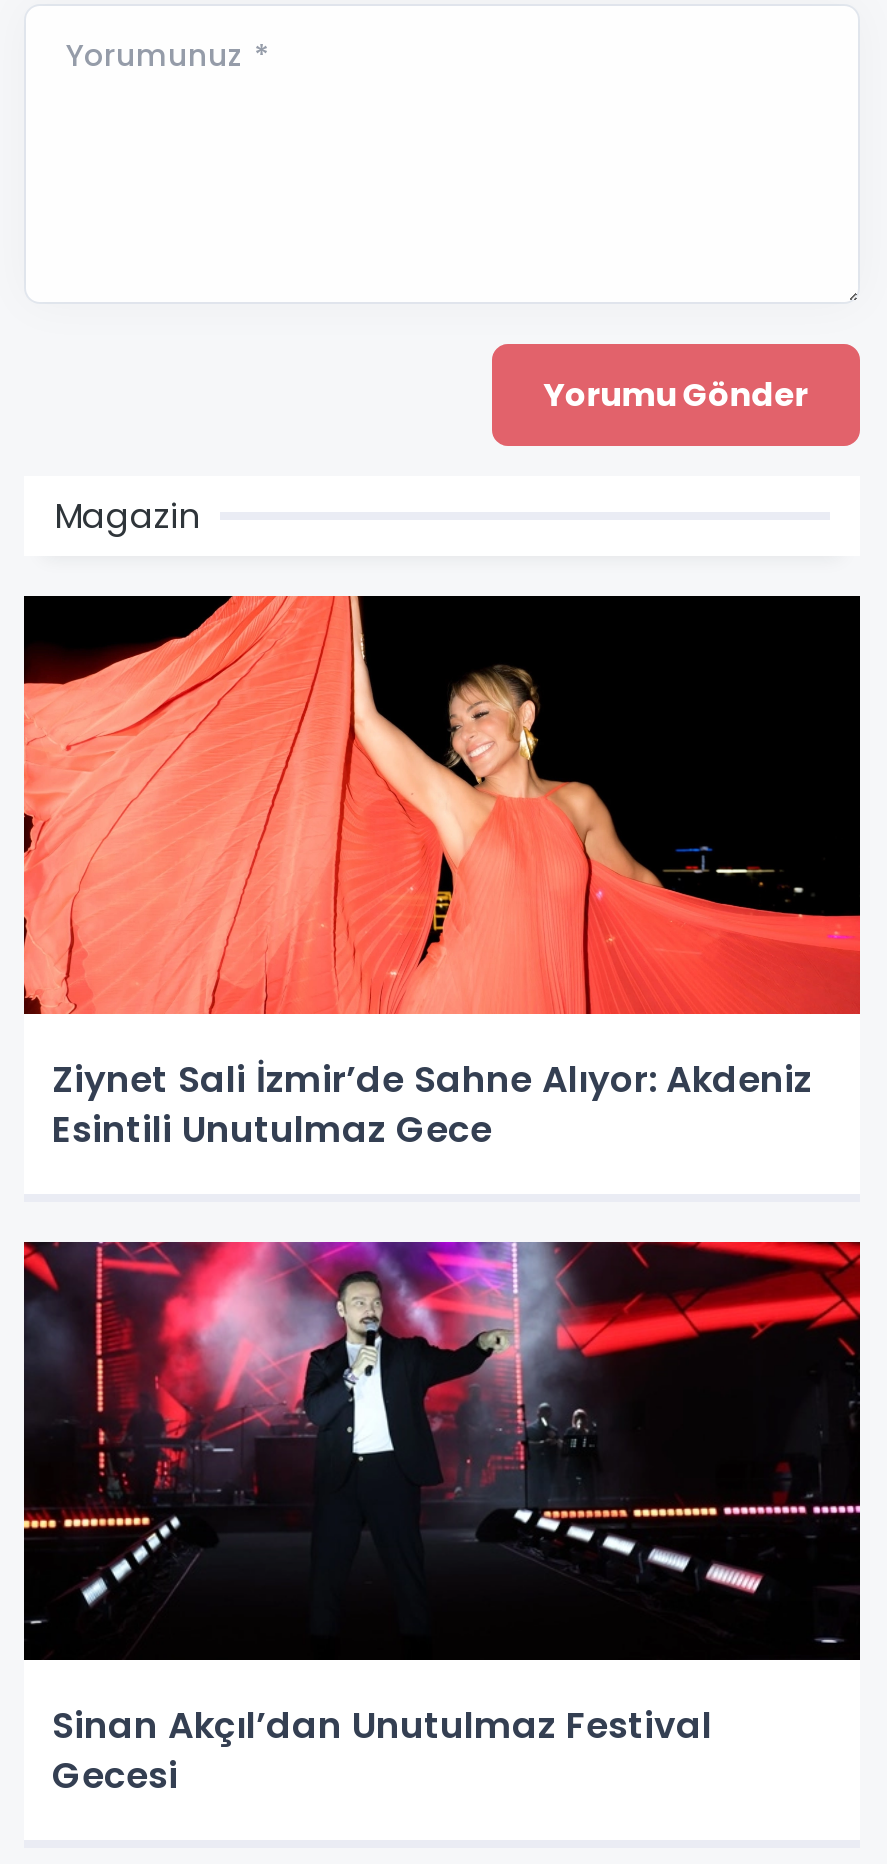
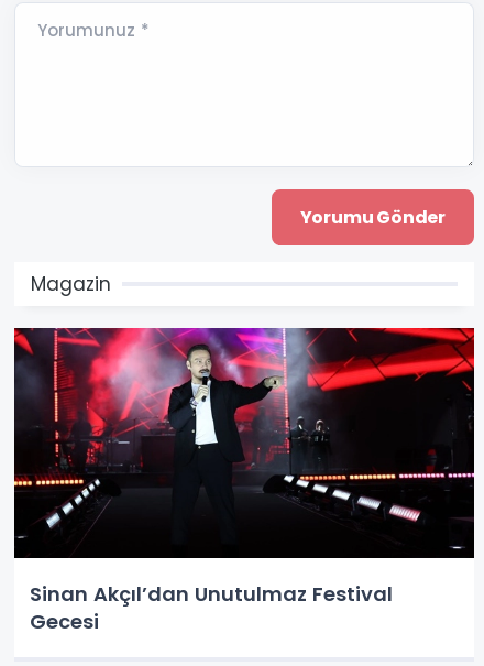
[22,594,862,1155] [image] | Ziynet Sali İzmir’de Sahne Alıyor: Akdeniz | Esintili Unutulmaz Gece -> none

